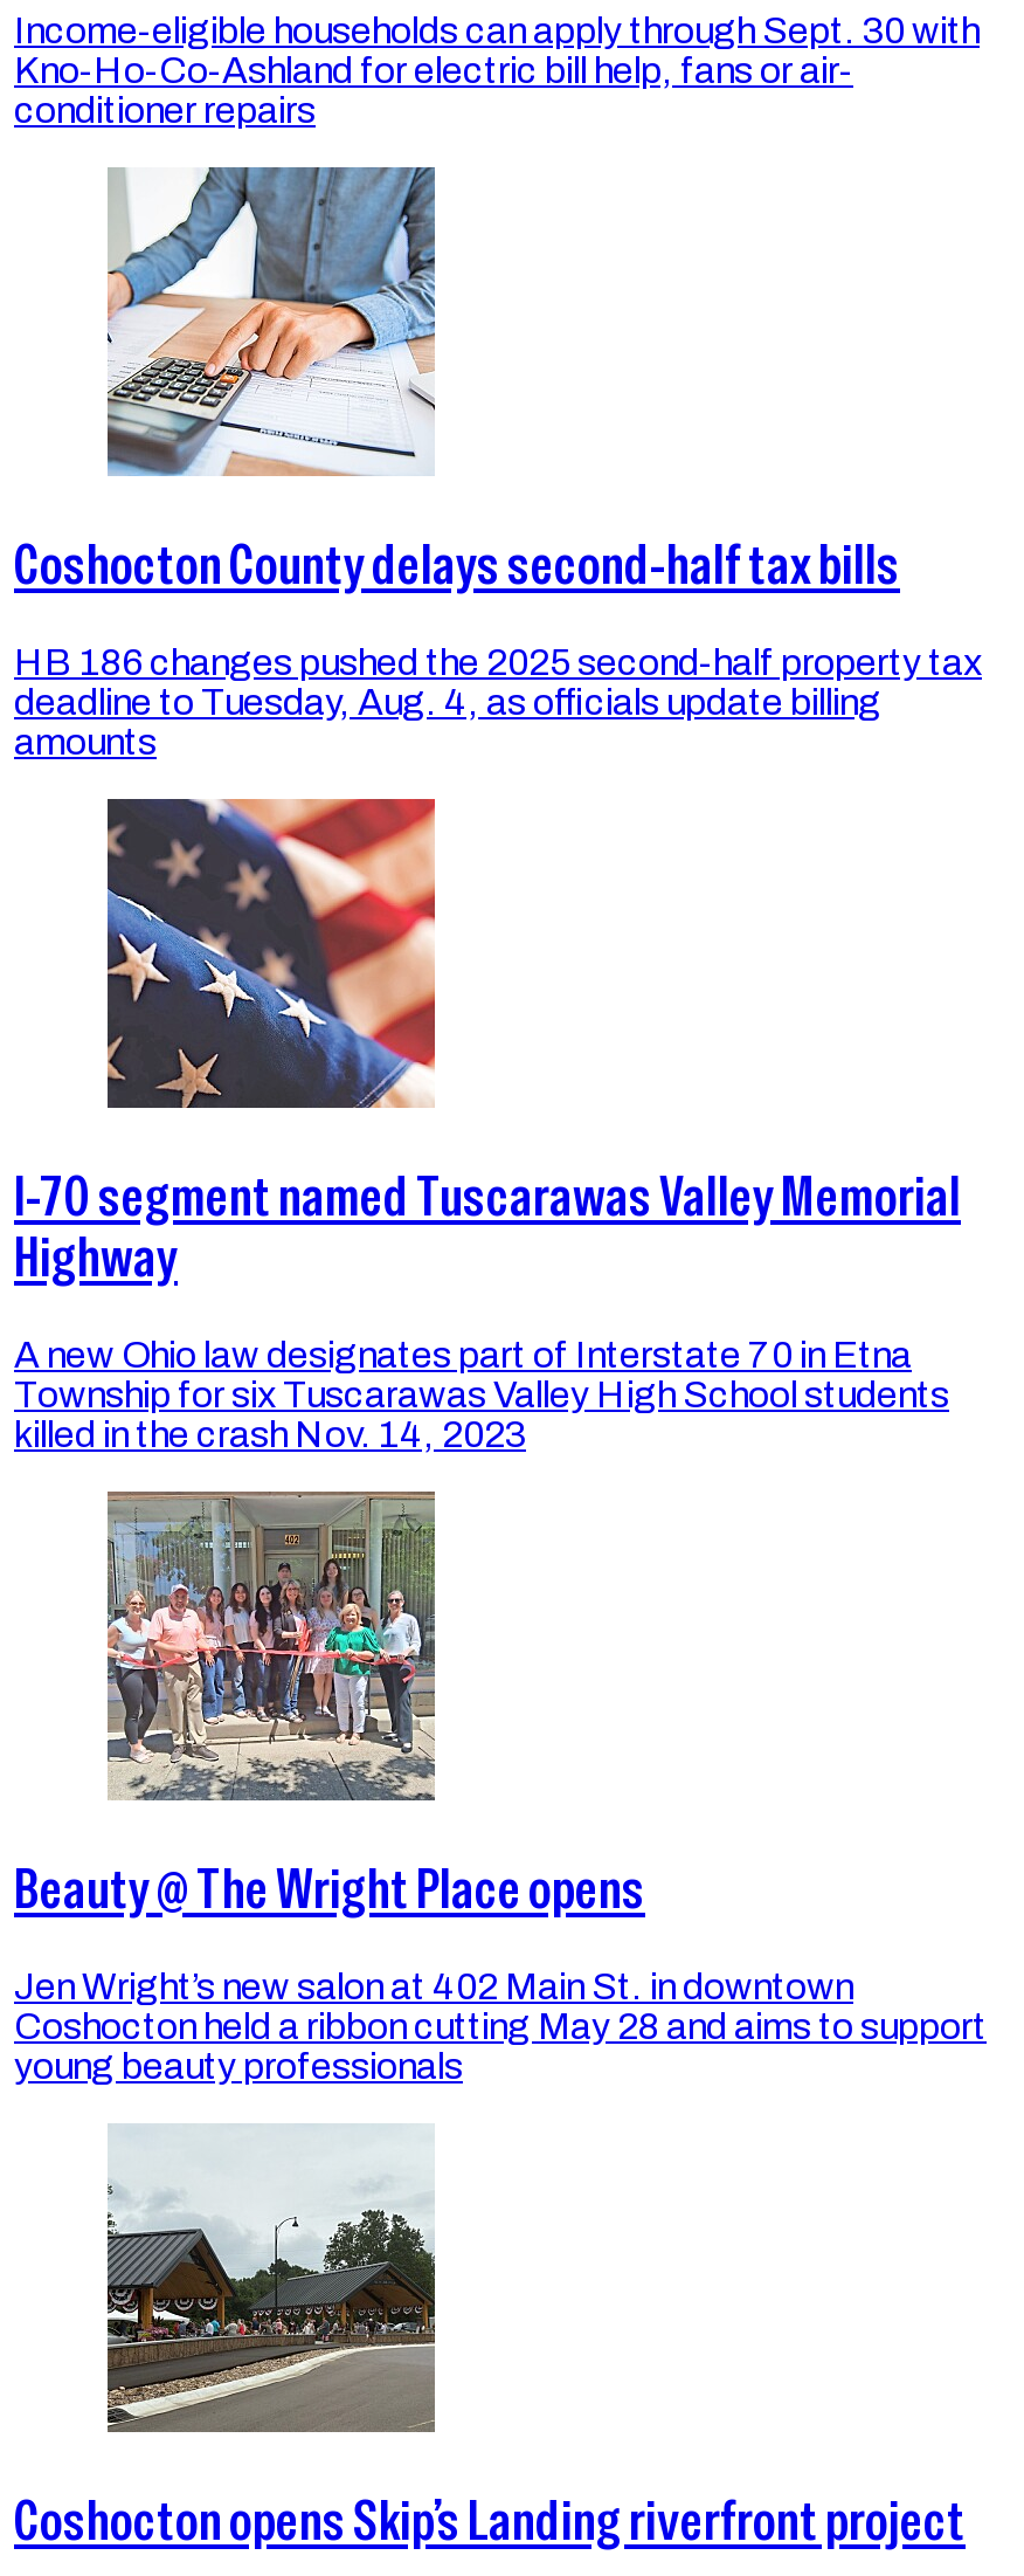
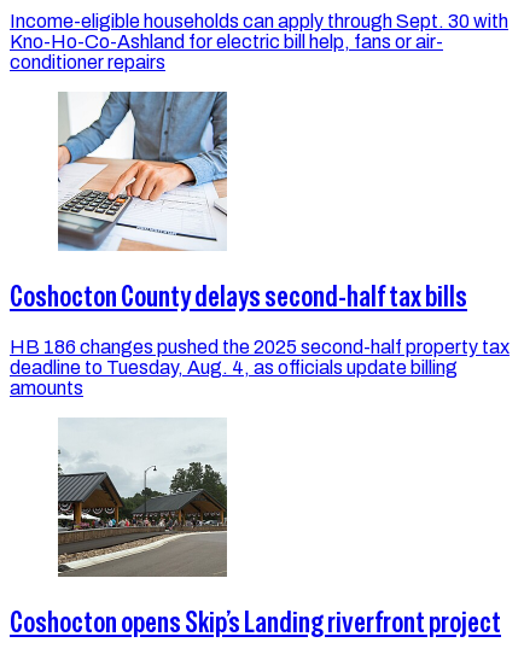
[14,797,961,1454] [image] | I-70 segment named Tuscarawas Valley Memorial | Highway | A new Ohio law designates part of Interstate 70 in Etna | Township for six Tuscarawas Valley High School students | killed in the crash Nov. 14, 2023 -> none
[14,1489,987,2085] [image] | Beauty @ The Wright Place opens | Jen Wright’s new salon at 402 Main St. in downtown | Coshocton held a ribbon cutting May 28 and aims to support | young beauty professionals -> none

